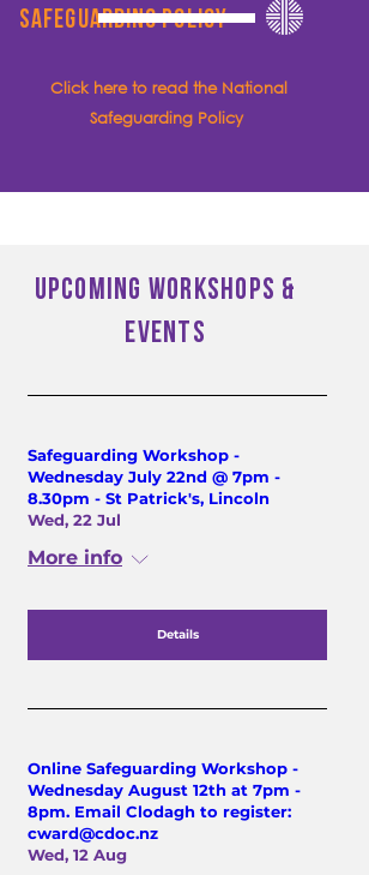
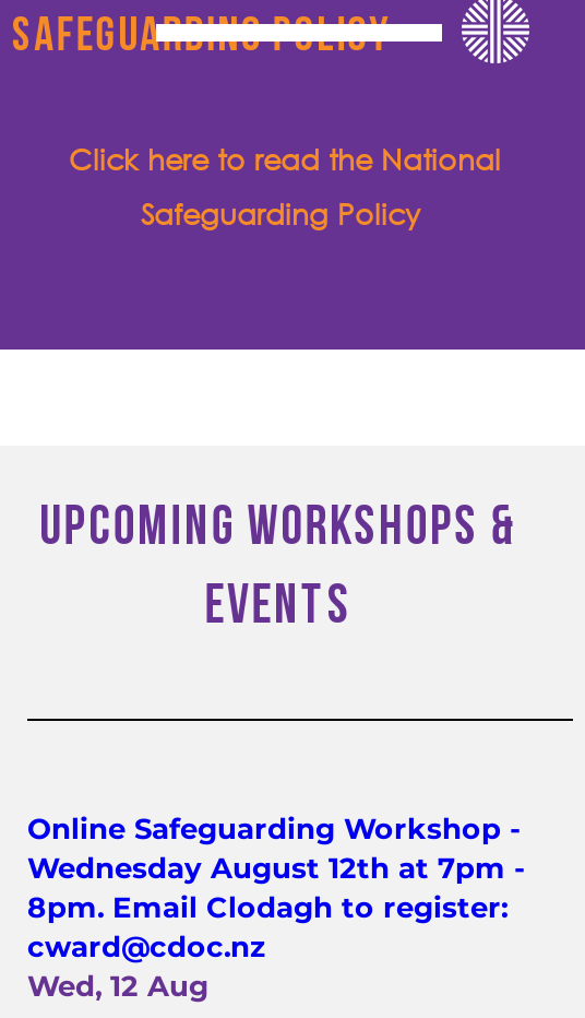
[28,445,280,569] Safeguarding Workshop - | Wednesday July 22nd @ 7pm - | 8.30pm - St Patrick's, Lincoln | Wed, 22 Jul | More info -> none
[156,627,198,642] Details -> none

